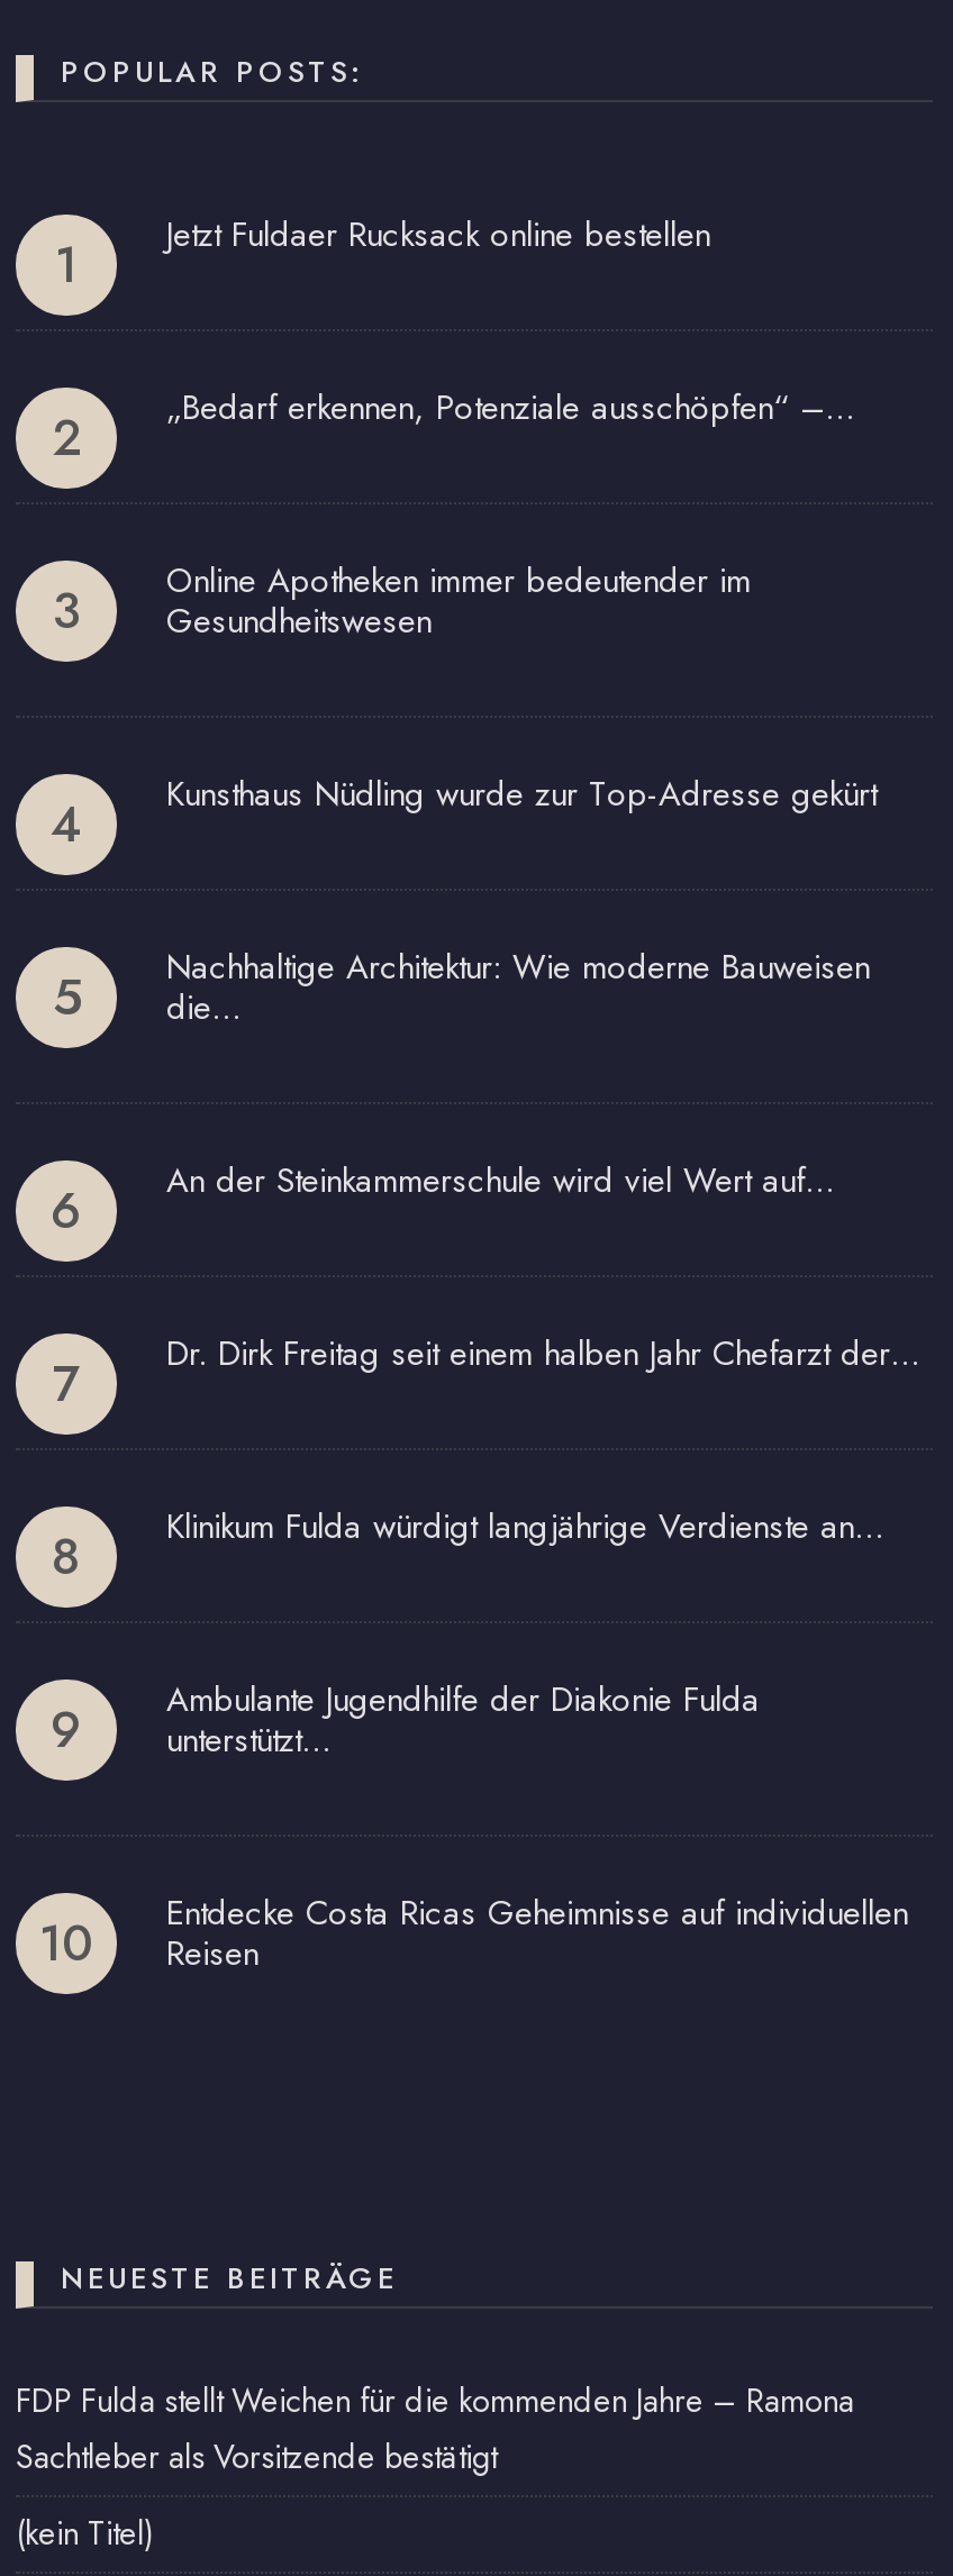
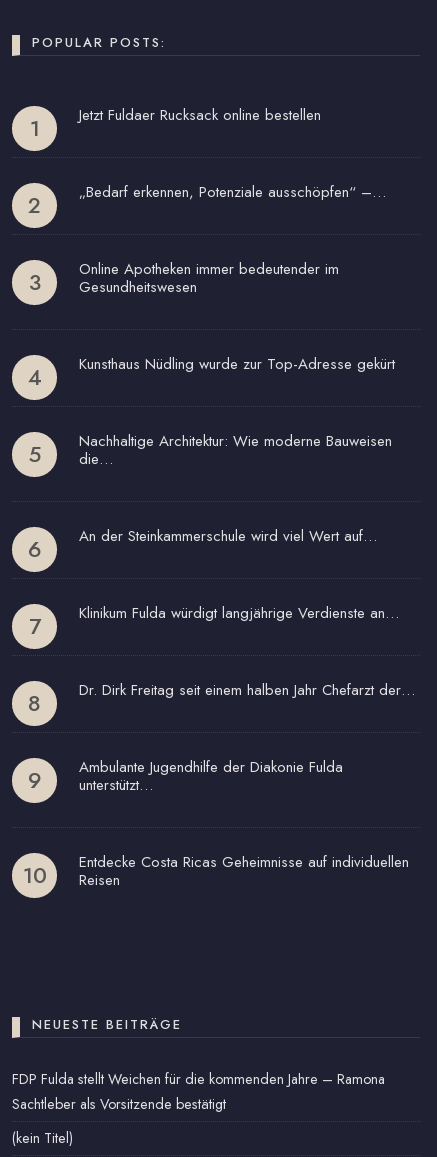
moved [166,1329,922,1378] -> [79,679,415,701]: Dr. Dirk Freitag seit einem halben Jahr Chefarzt der…
moved [166,1502,886,1551] -> [79,602,399,624]: Klinikum Fulda würdigt langjährige Verdienste an…

